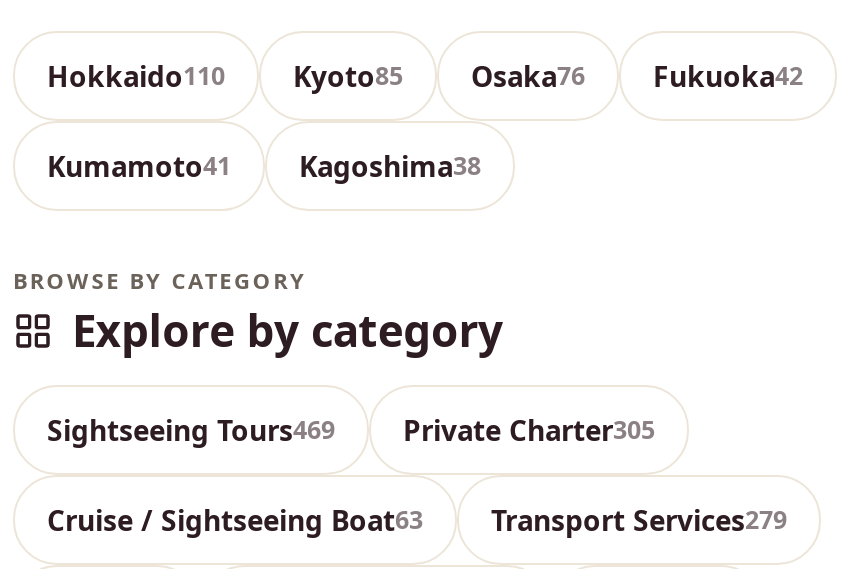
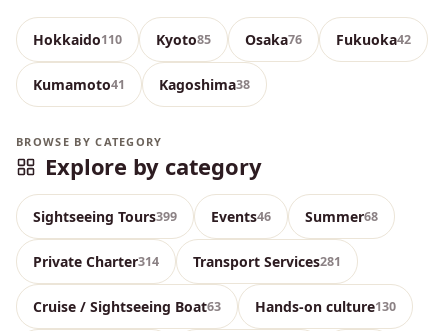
[47,410,655,448] Sightseeing Tours469 | Private Charter305 -> [33,206,378,270] Sightseeing Tours399 | Events46 | Summer68 | Private Charter314 | Transport Services281
[491,500,787,538] Transport Services279 -> [255,296,396,315] Hands-on culture130

